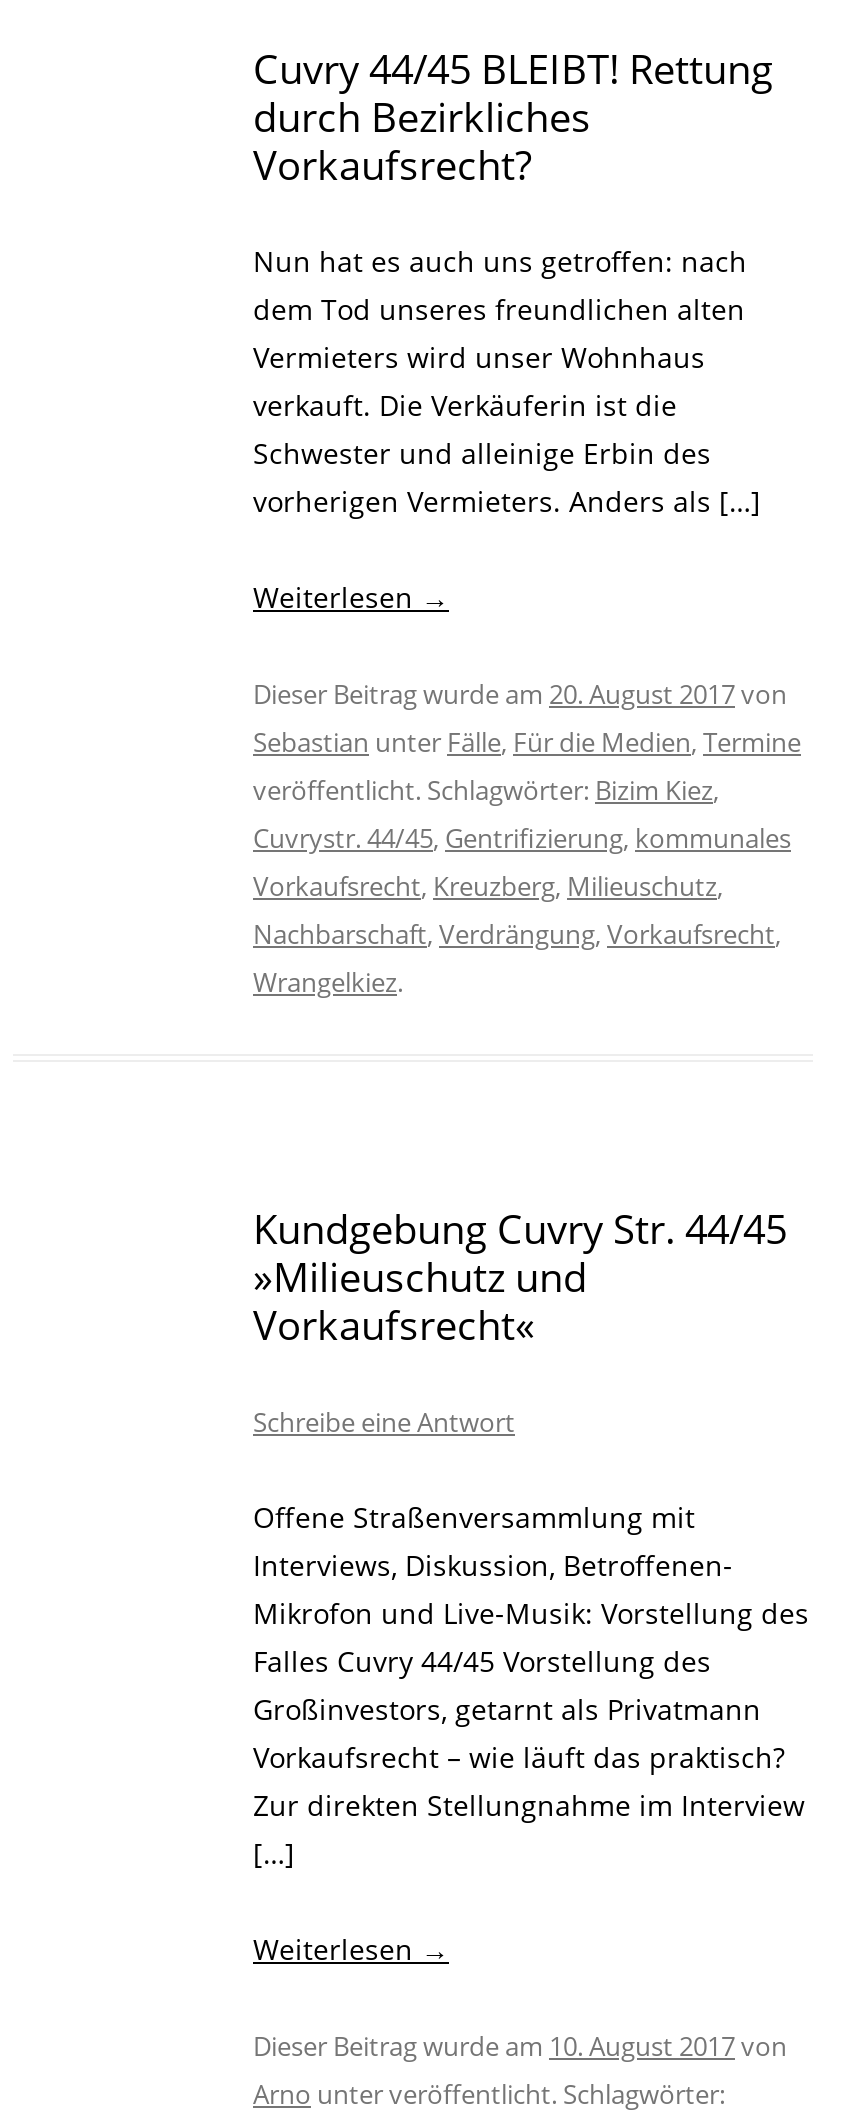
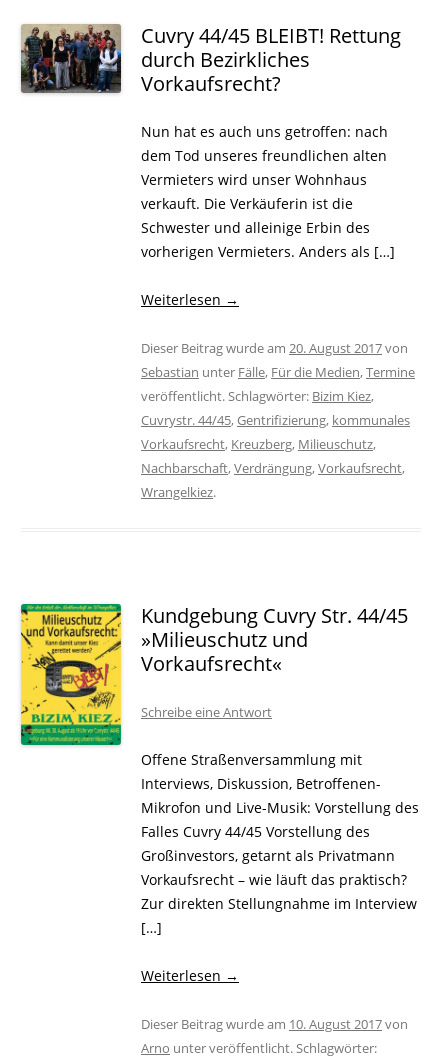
none -> [20,23,123,95] [image]
none -> [19,603,123,747] [image]

